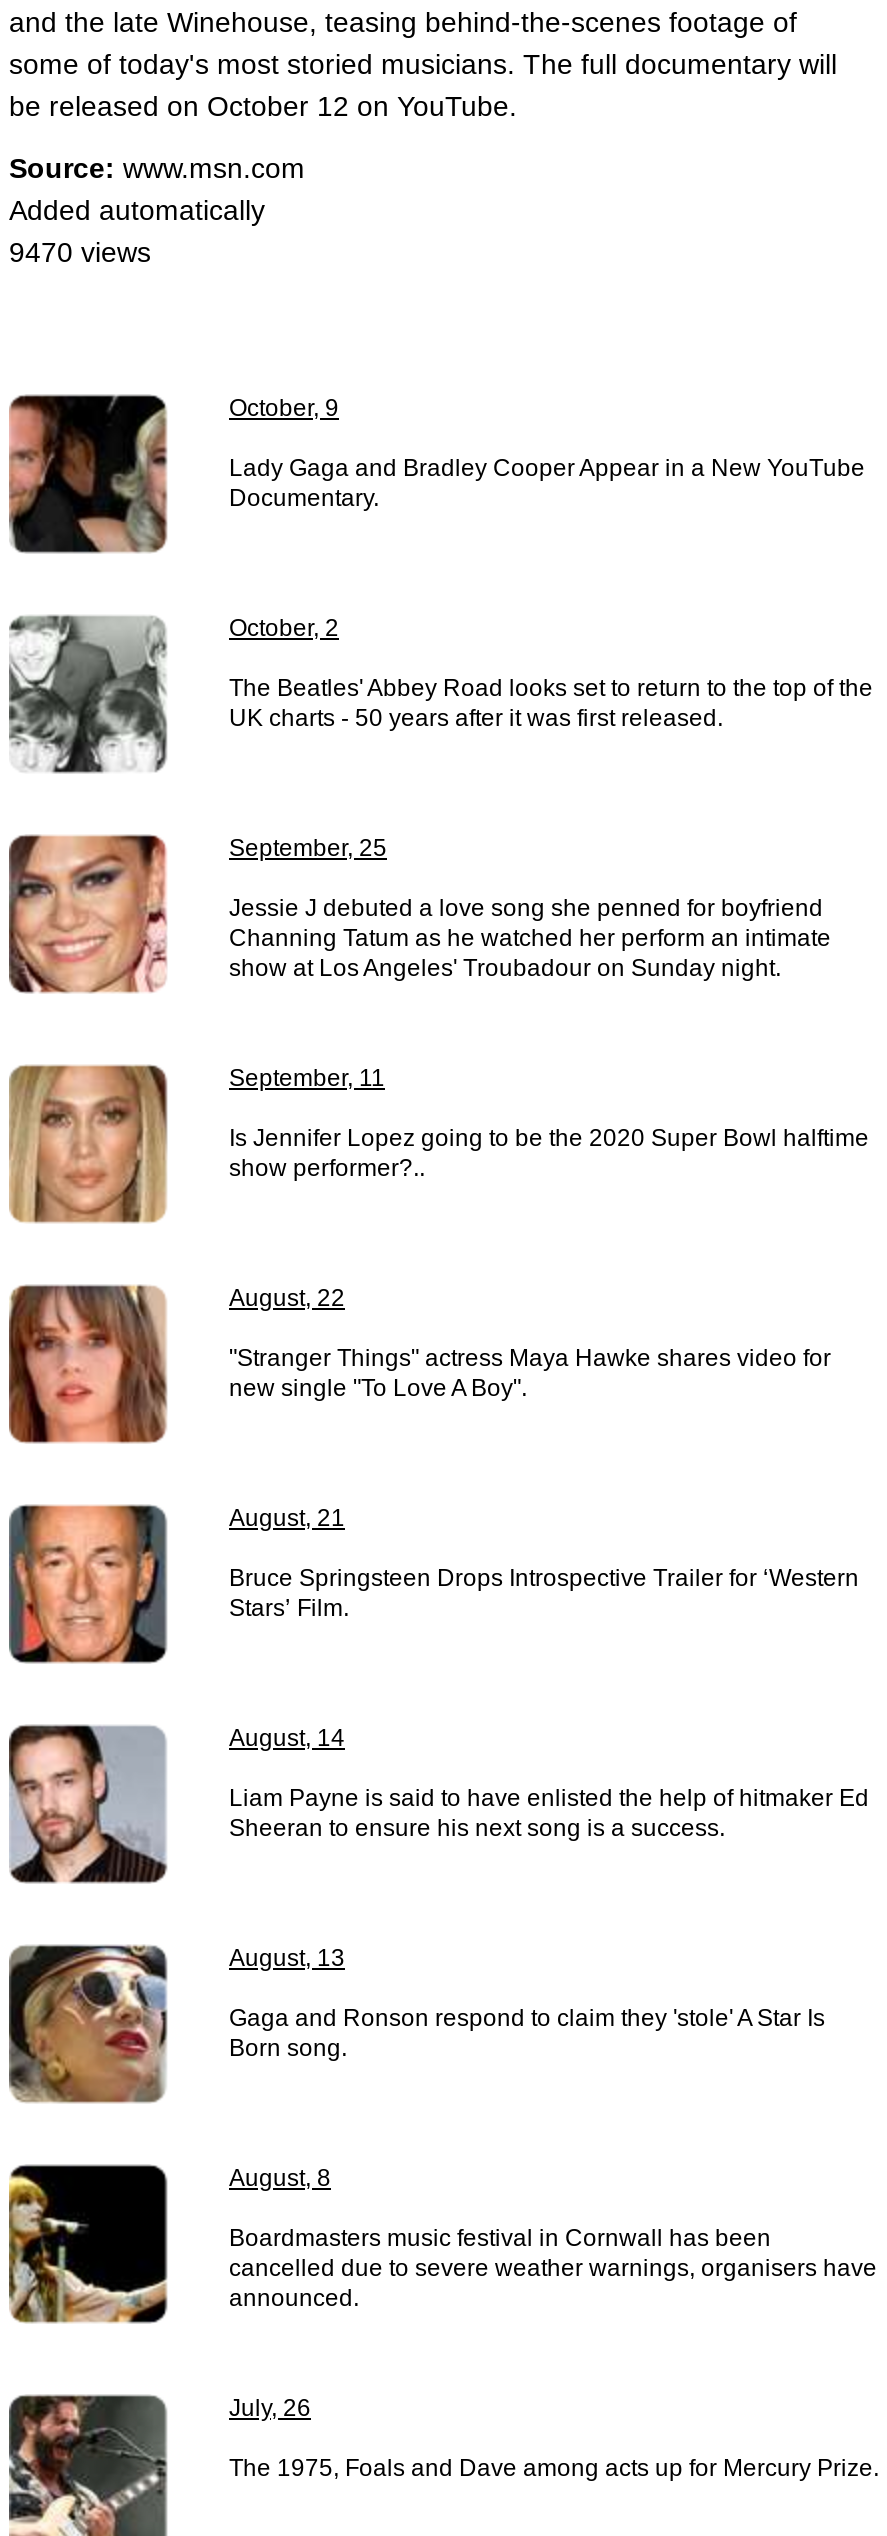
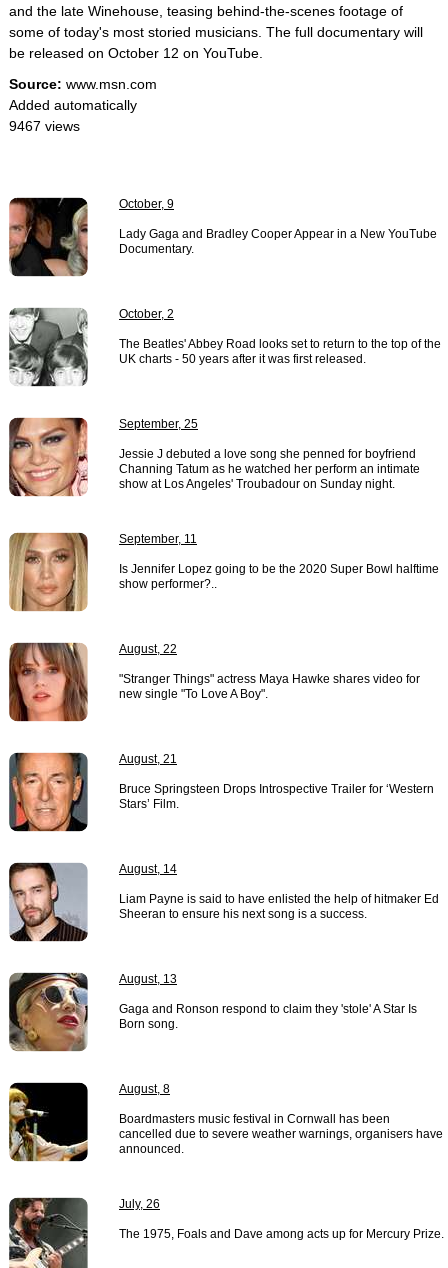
[9,236,151,268] 9470 views -> [9,118,80,134] 9467 views

